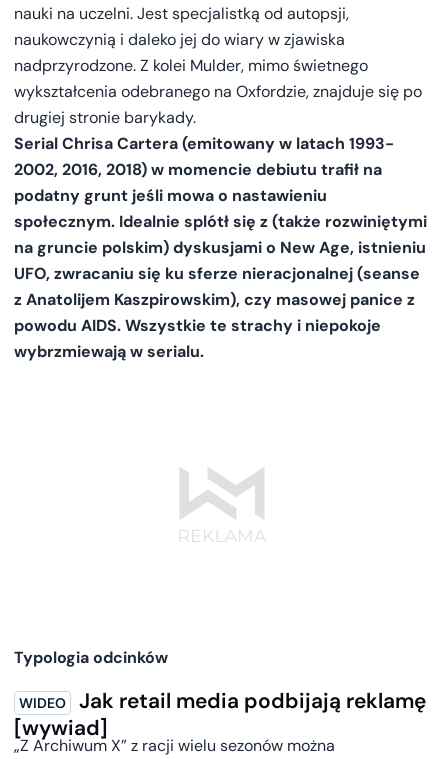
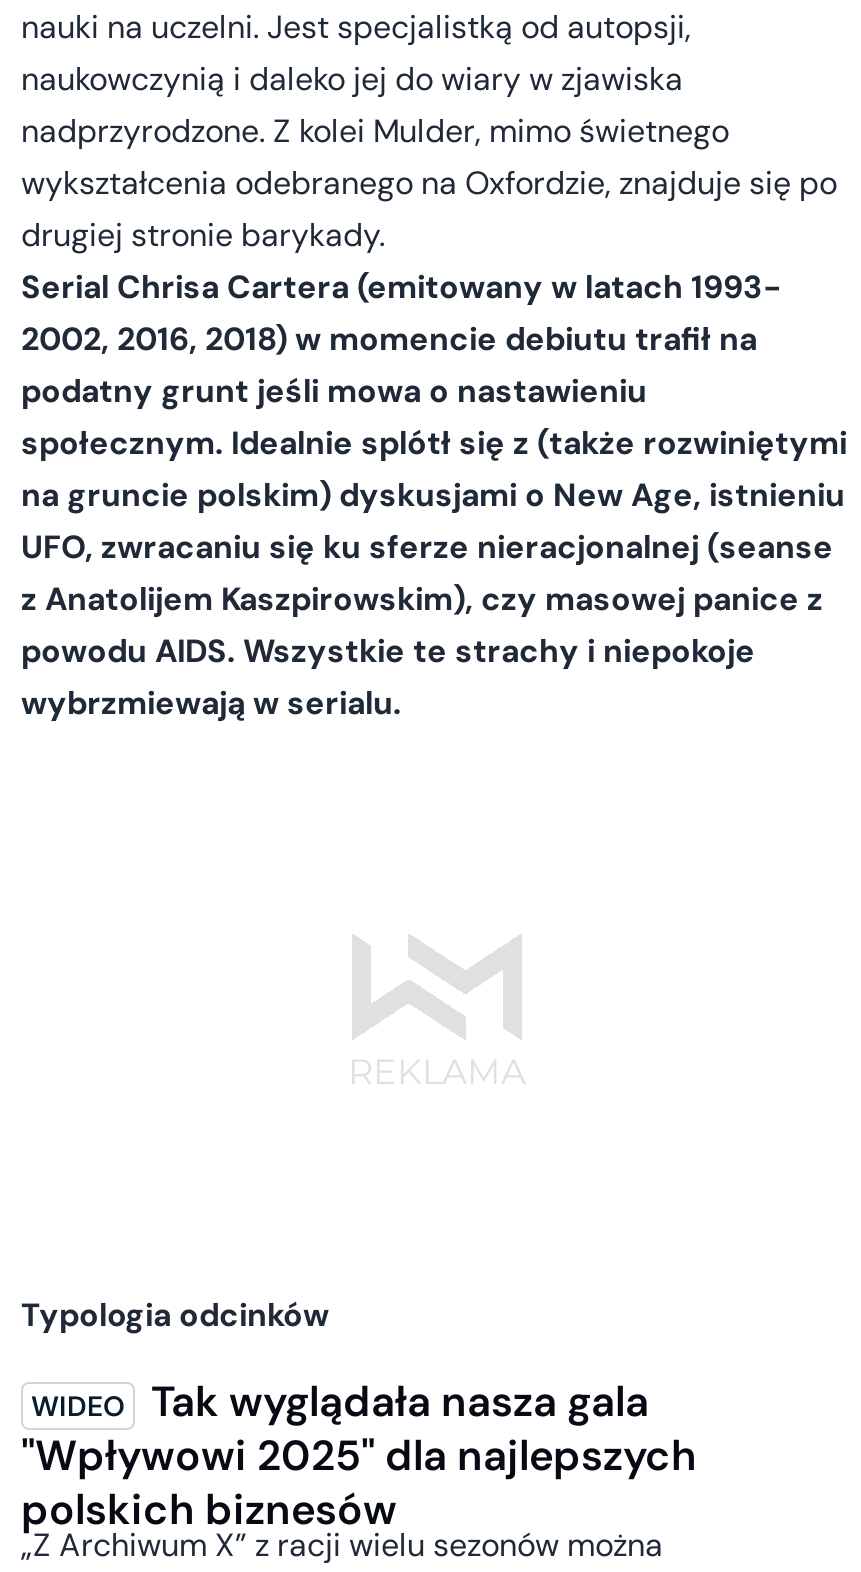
[14,687,426,741] Jak retail media podbijają reklamę | [wywiad] -> [21,1374,697,1536] Tak wyglądała nasza gala | "Wpływowi 2025" dla najlepszych | polskich biznesów

